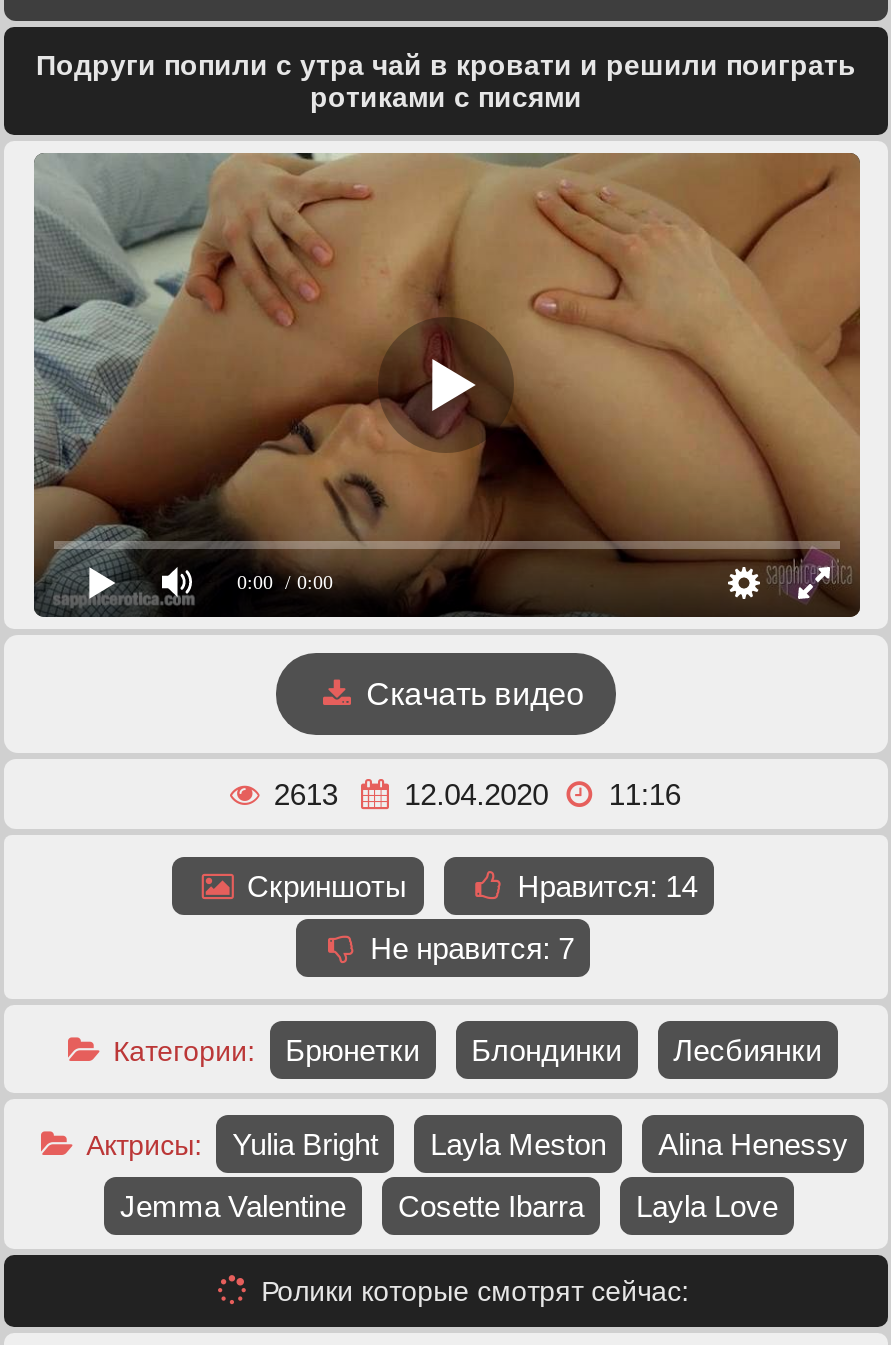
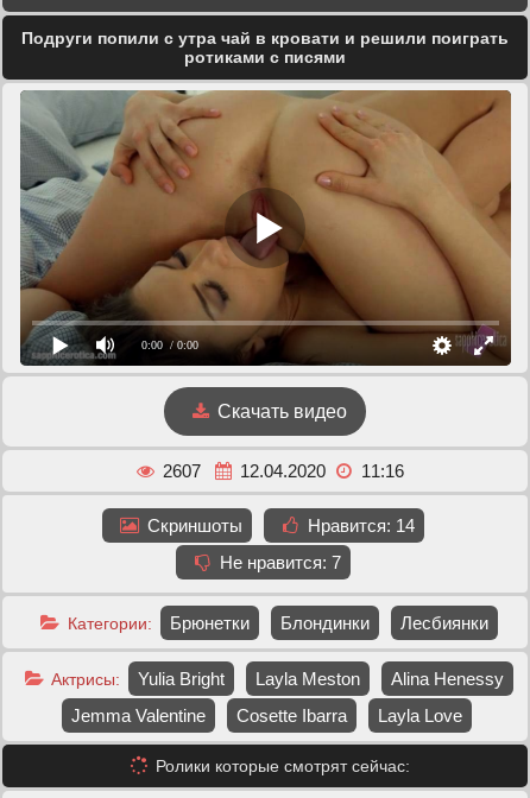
[266,778,681,812] 2613 12.04.2020 11:16 -> [158,461,405,481] 2607 12.04.2020 11:16

